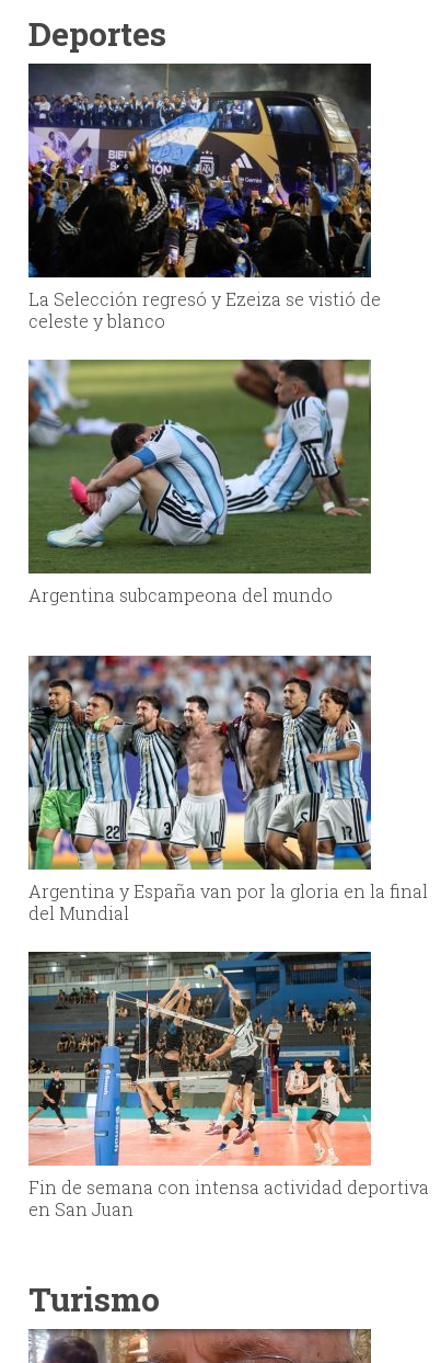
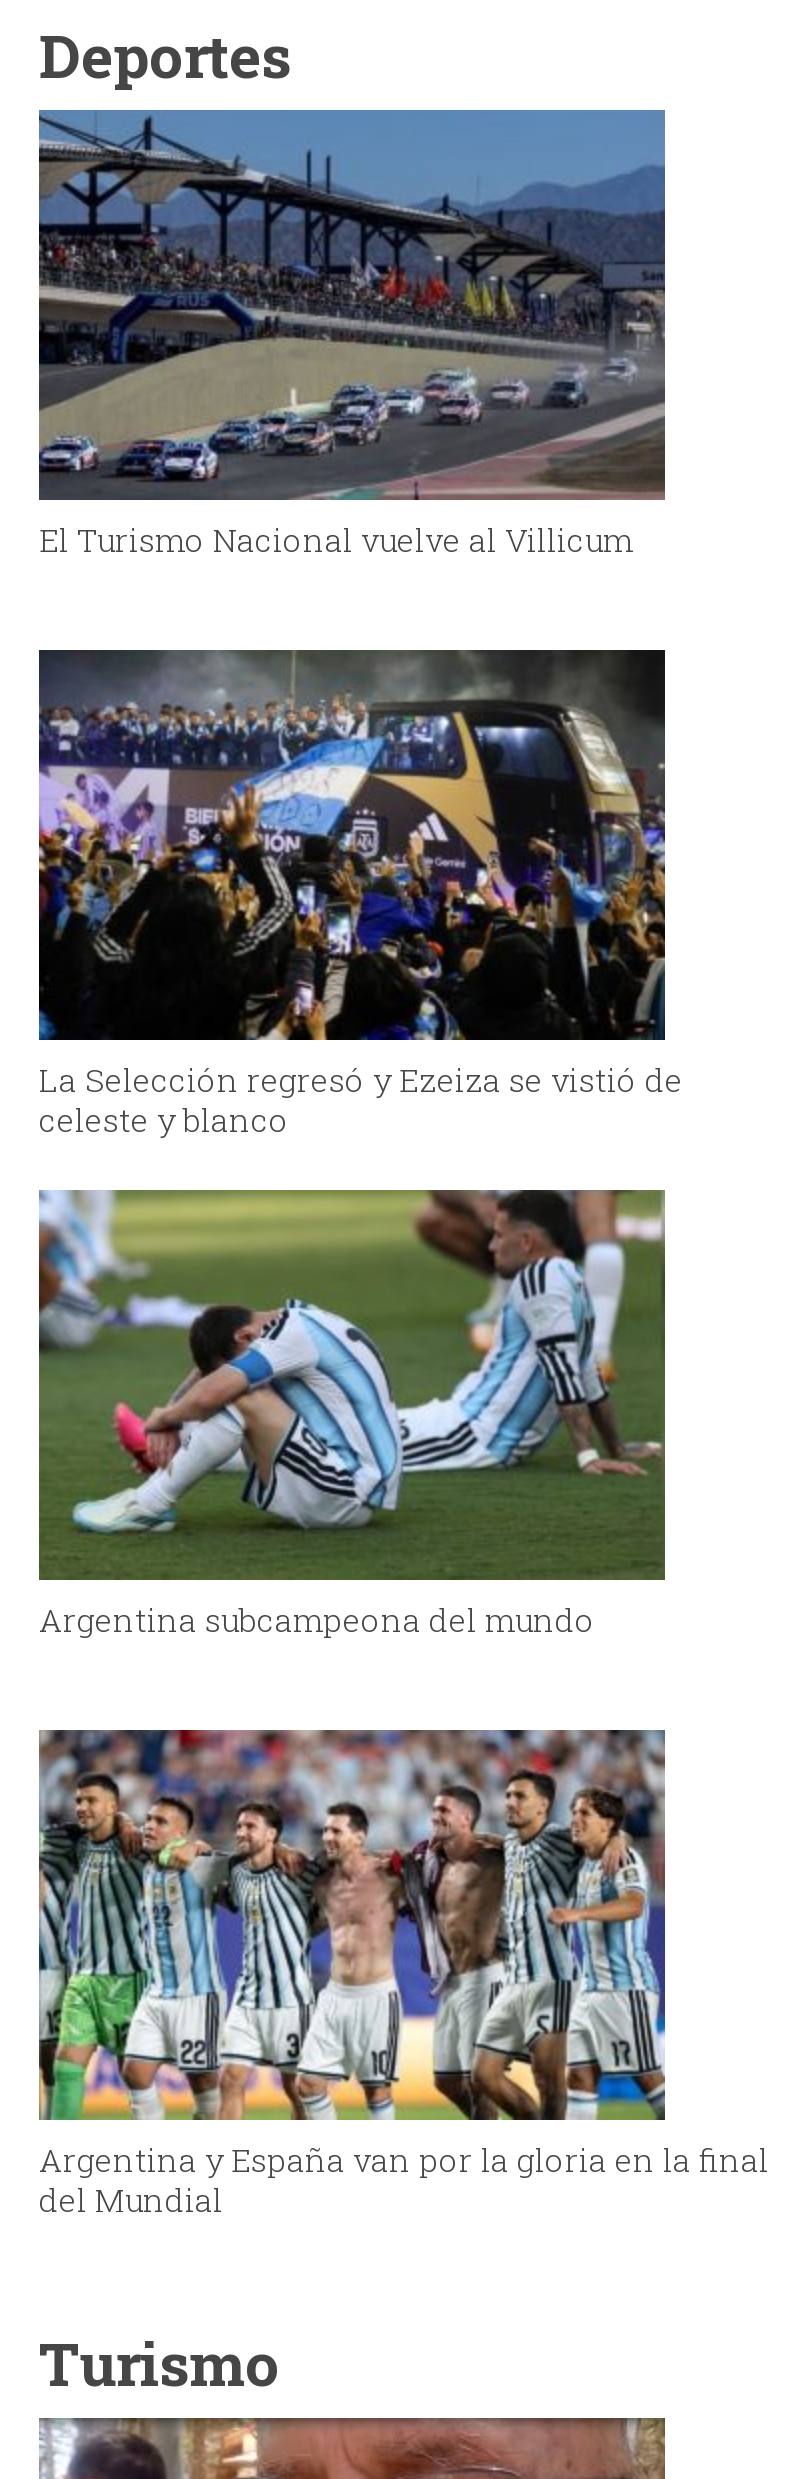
none -> [37,109,667,560] [image] | El Turismo Nacional vuelve al Villicum
moved [26,64,428,925] -> [35,649,769,2220]: [image] | La Selección regresó y Ezeiza se vistió de | celeste y blanco | Argentina subcampeona del mundo | Argentina y España van por la gloria en la final | del Mundial
[27,951,429,1221] [image] | Fin de semana con intensa actividad deportiva | en San Juan -> none

